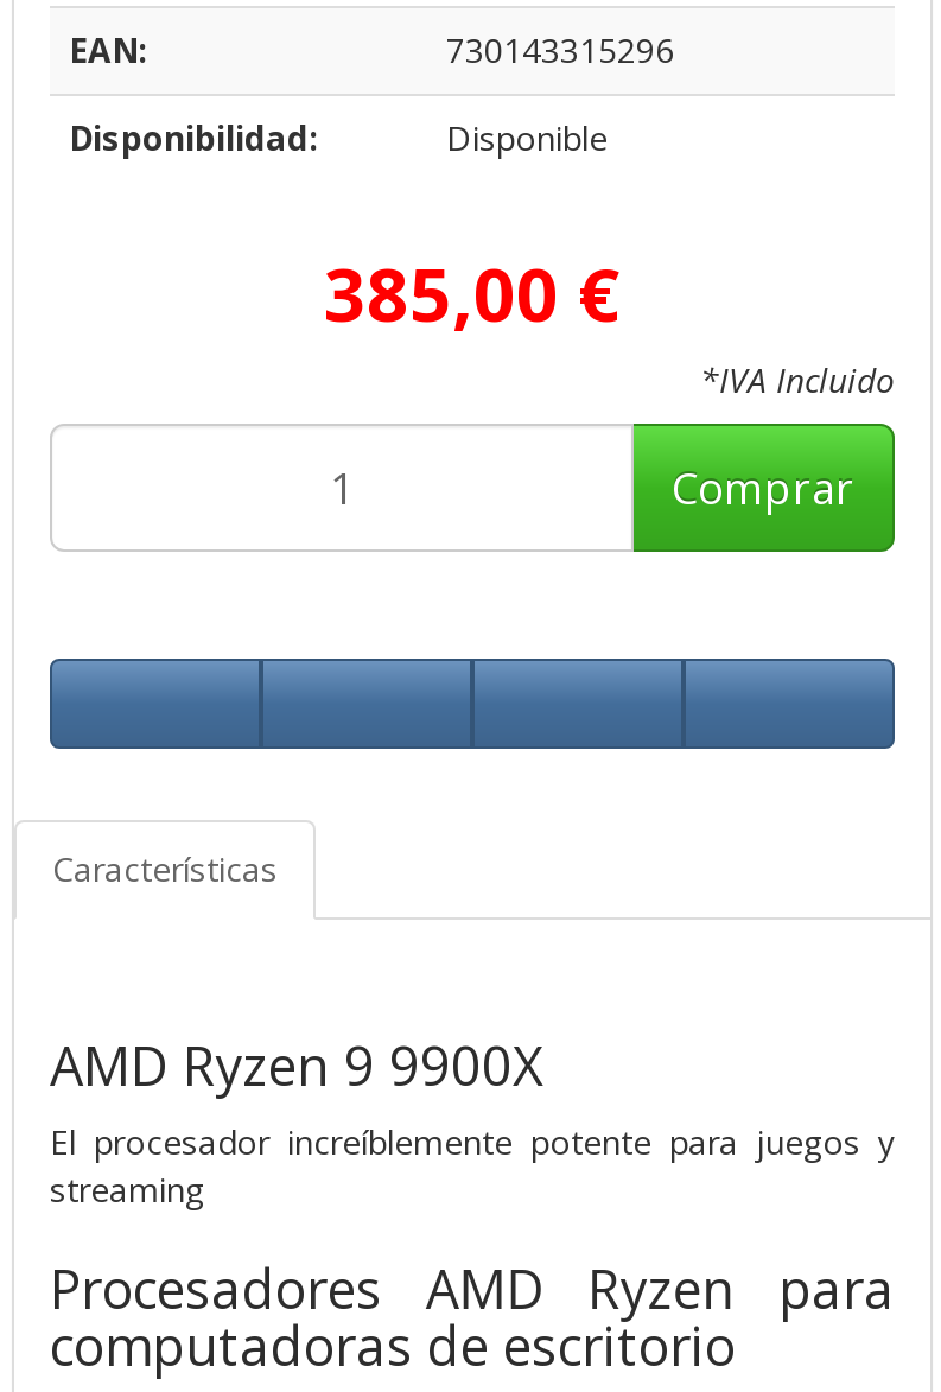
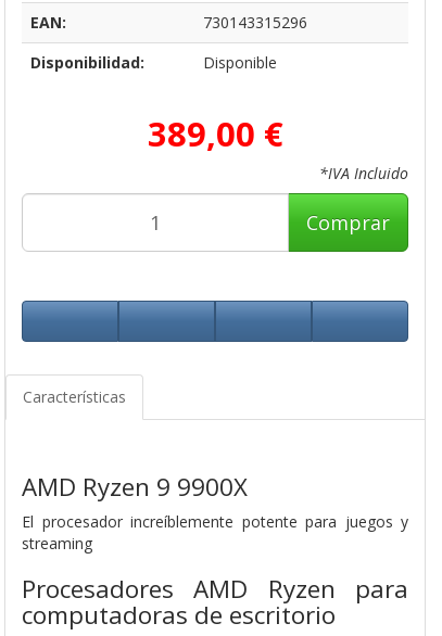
[324,243,621,342] 385,00 € -> [147,110,283,156] 389,00 €

